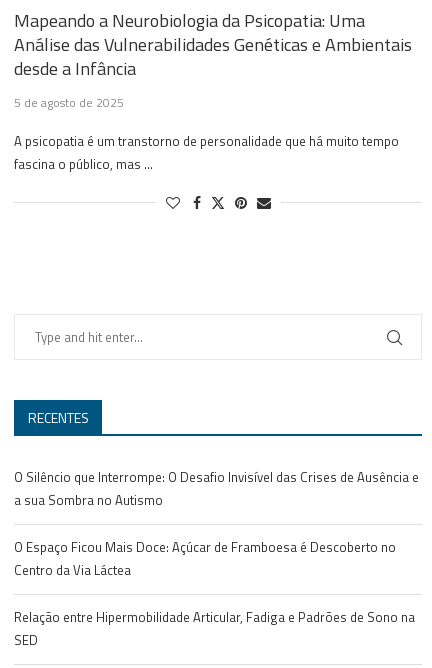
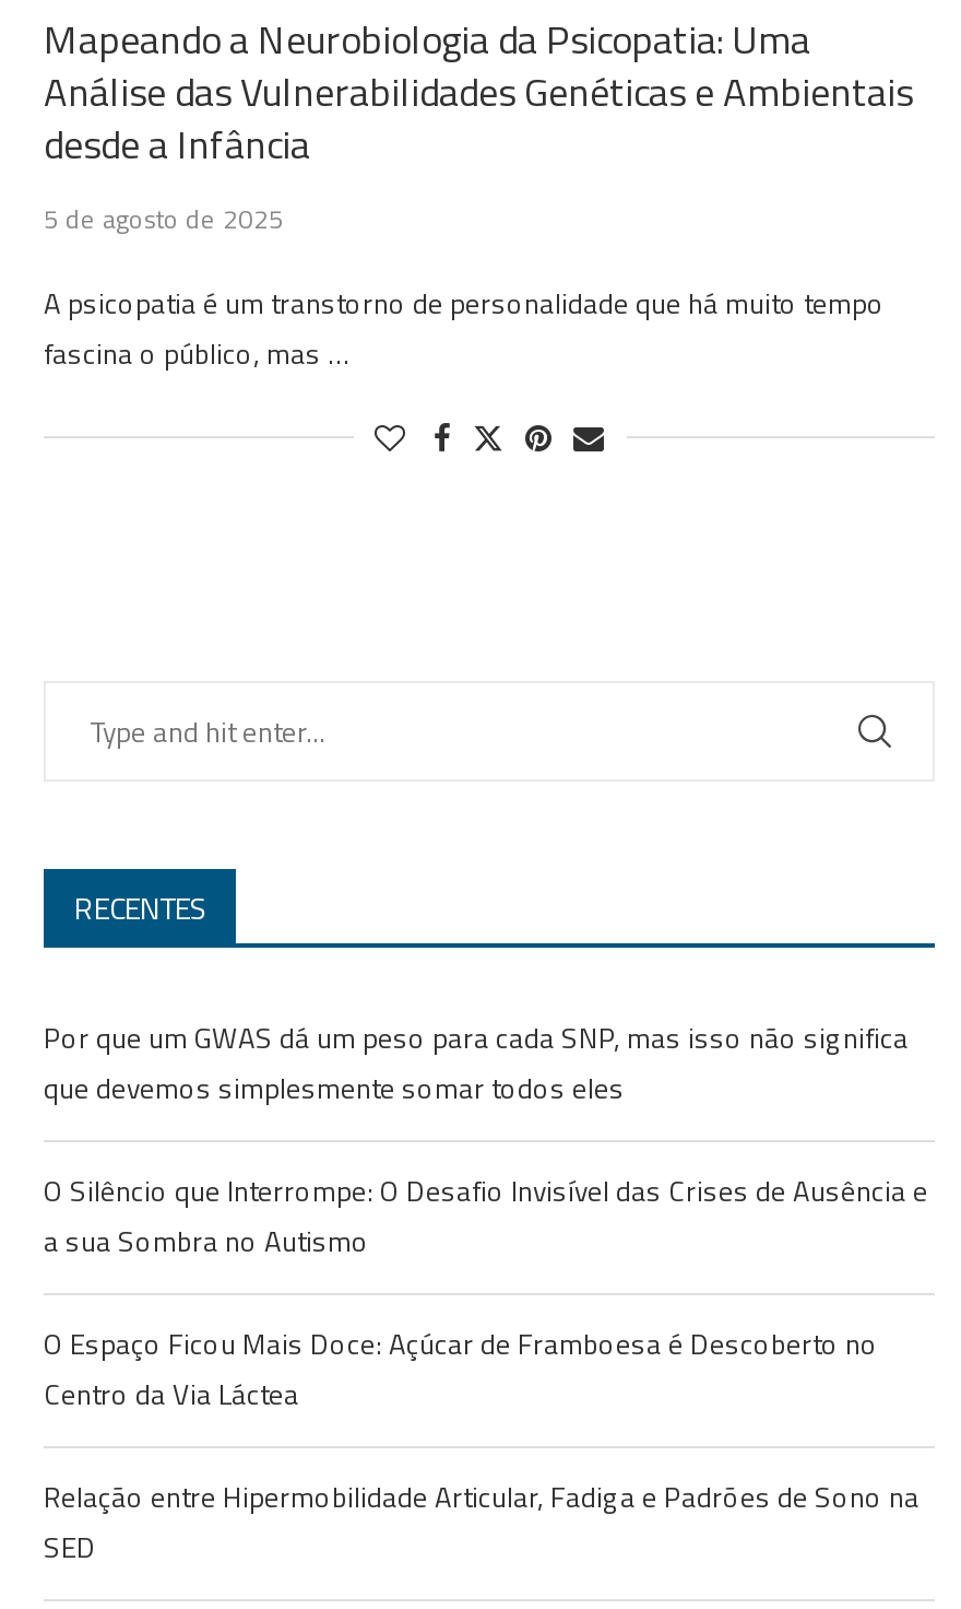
none -> [44,1015,909,1109] Por que um GWAS dá um peso para cada SNP, mas isso não significa | que devemos simplesmente somar todos eles

